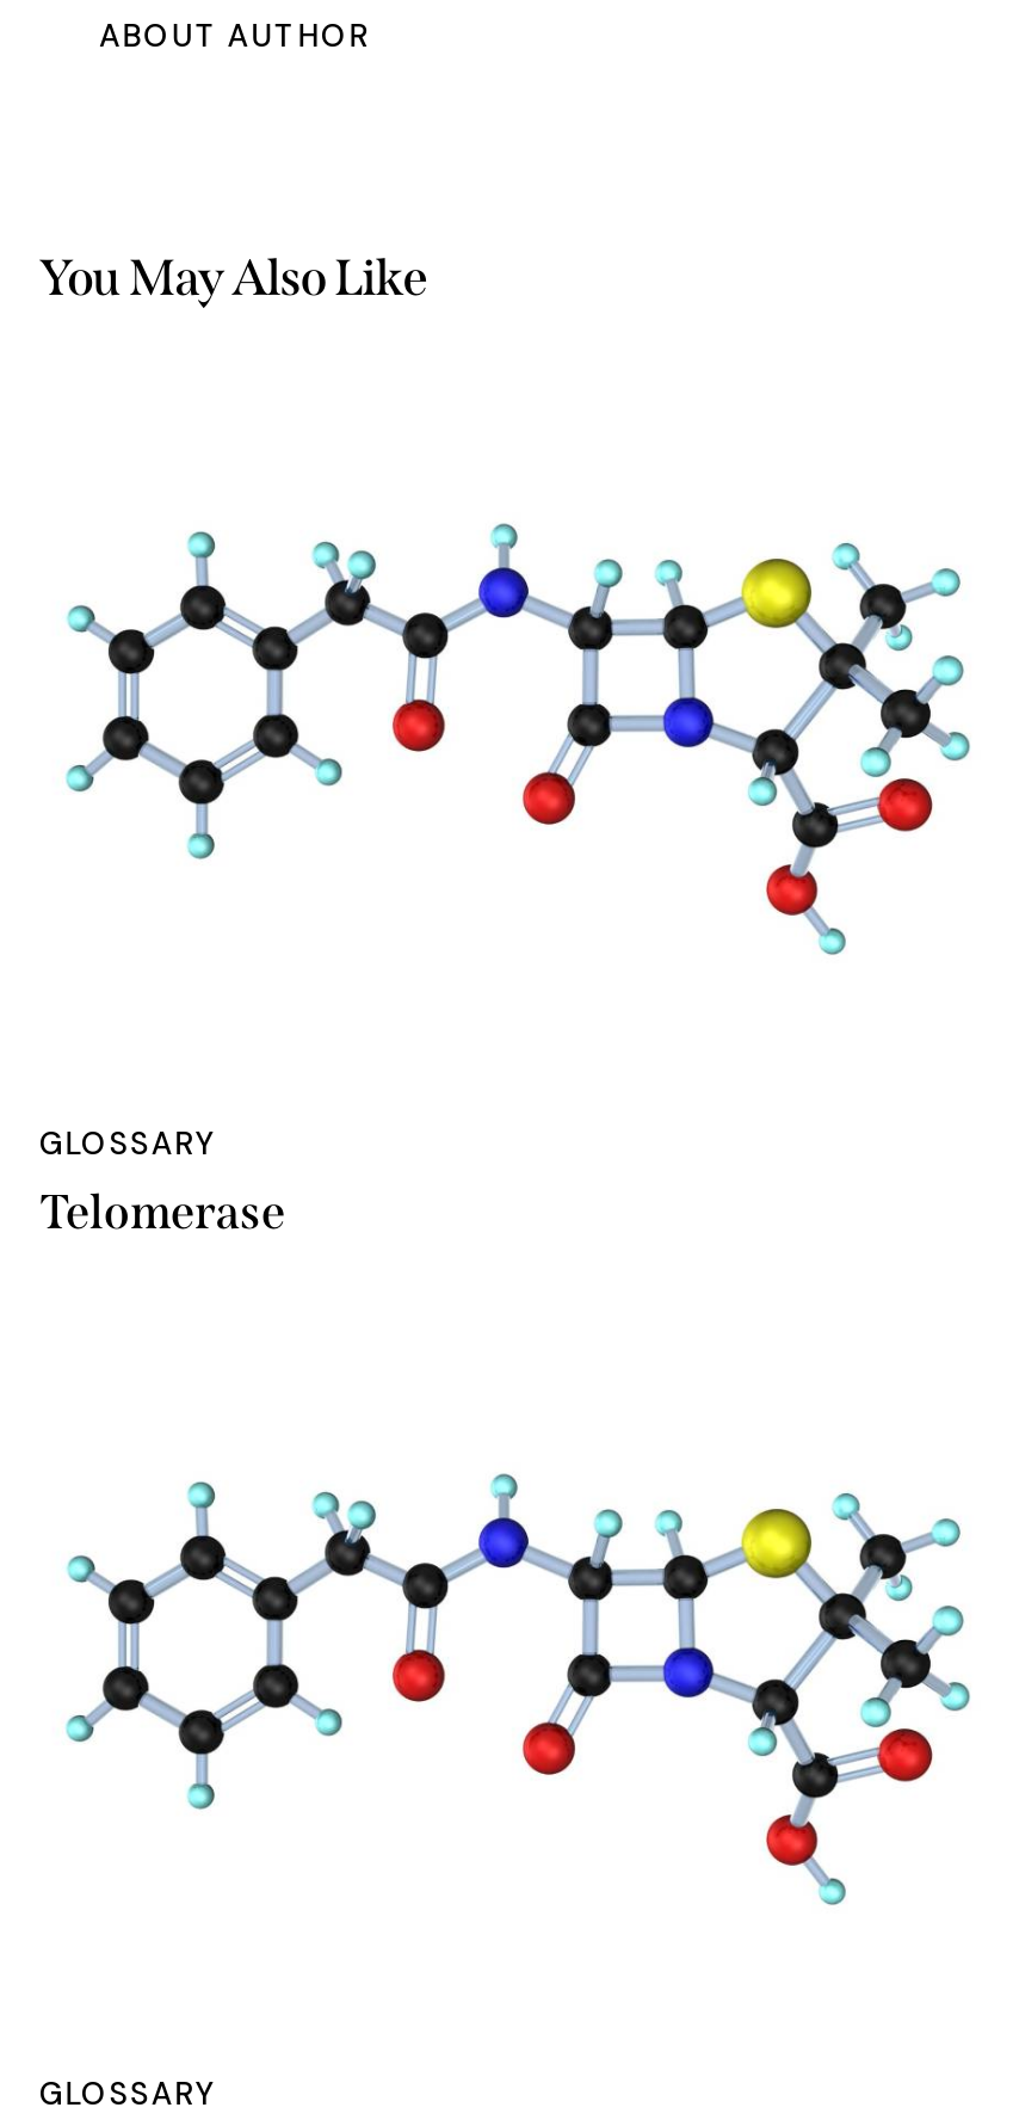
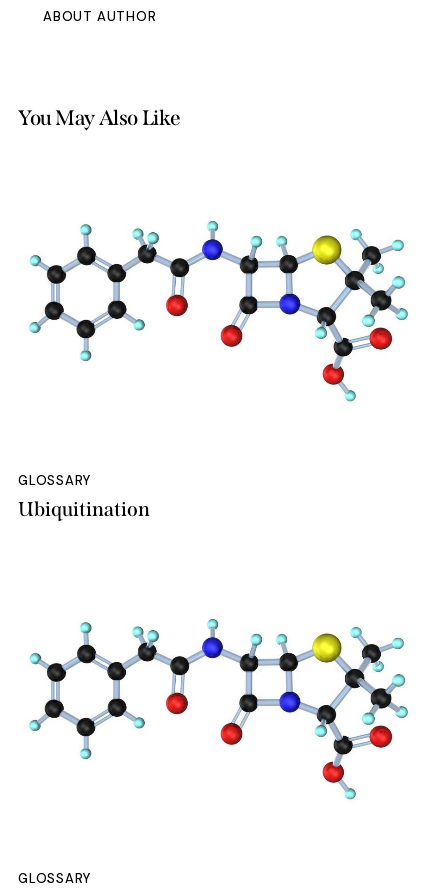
[39,1182,285,1239] Telomerase -> [18,497,150,521] Ubiquitination

